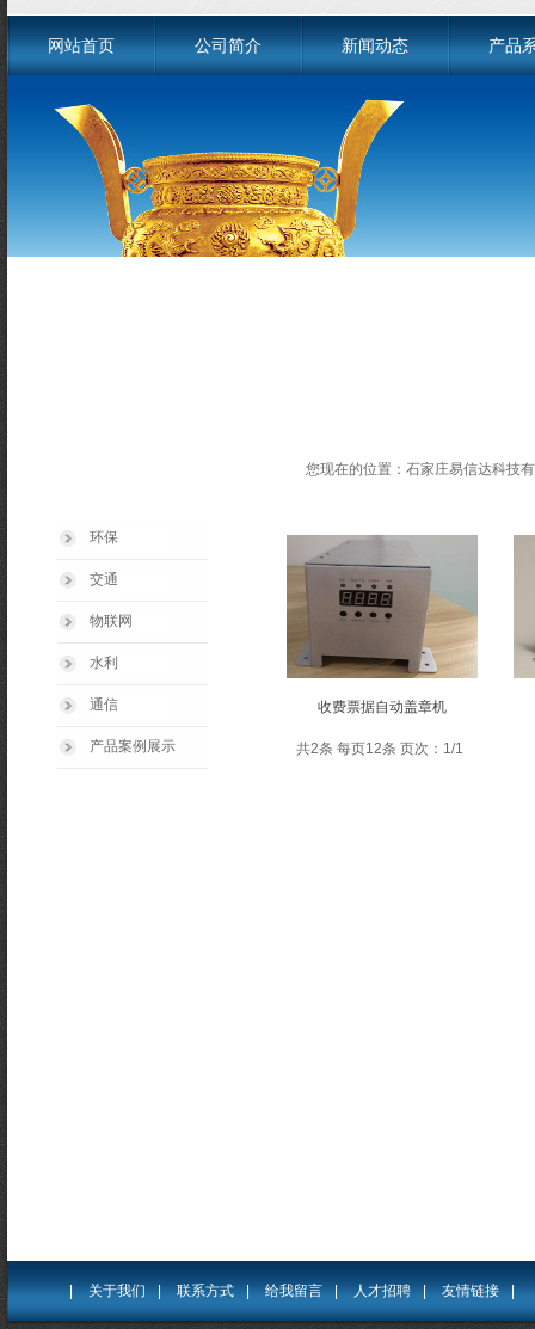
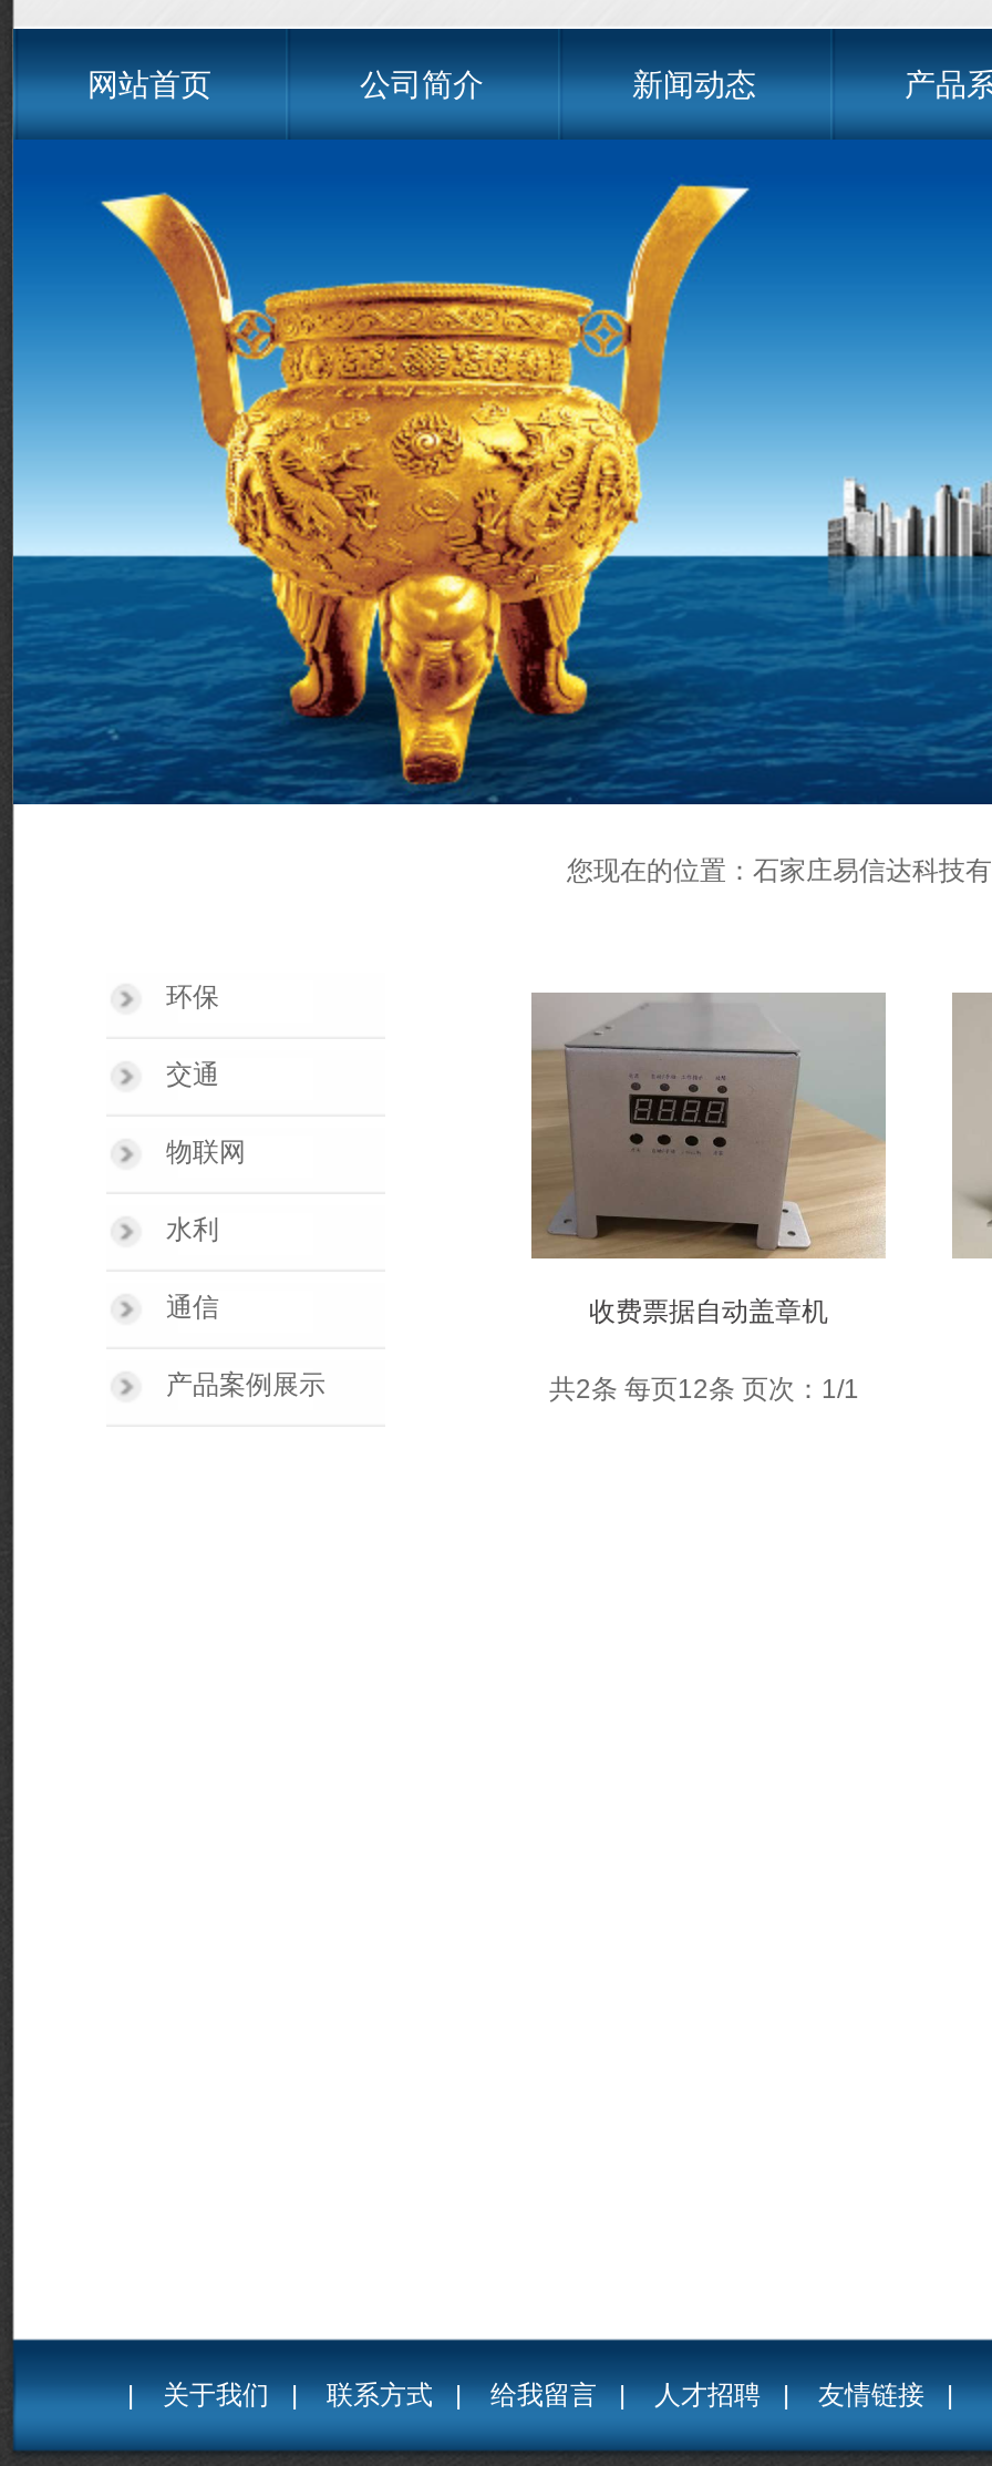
none -> [11,474,985,806] [image]

